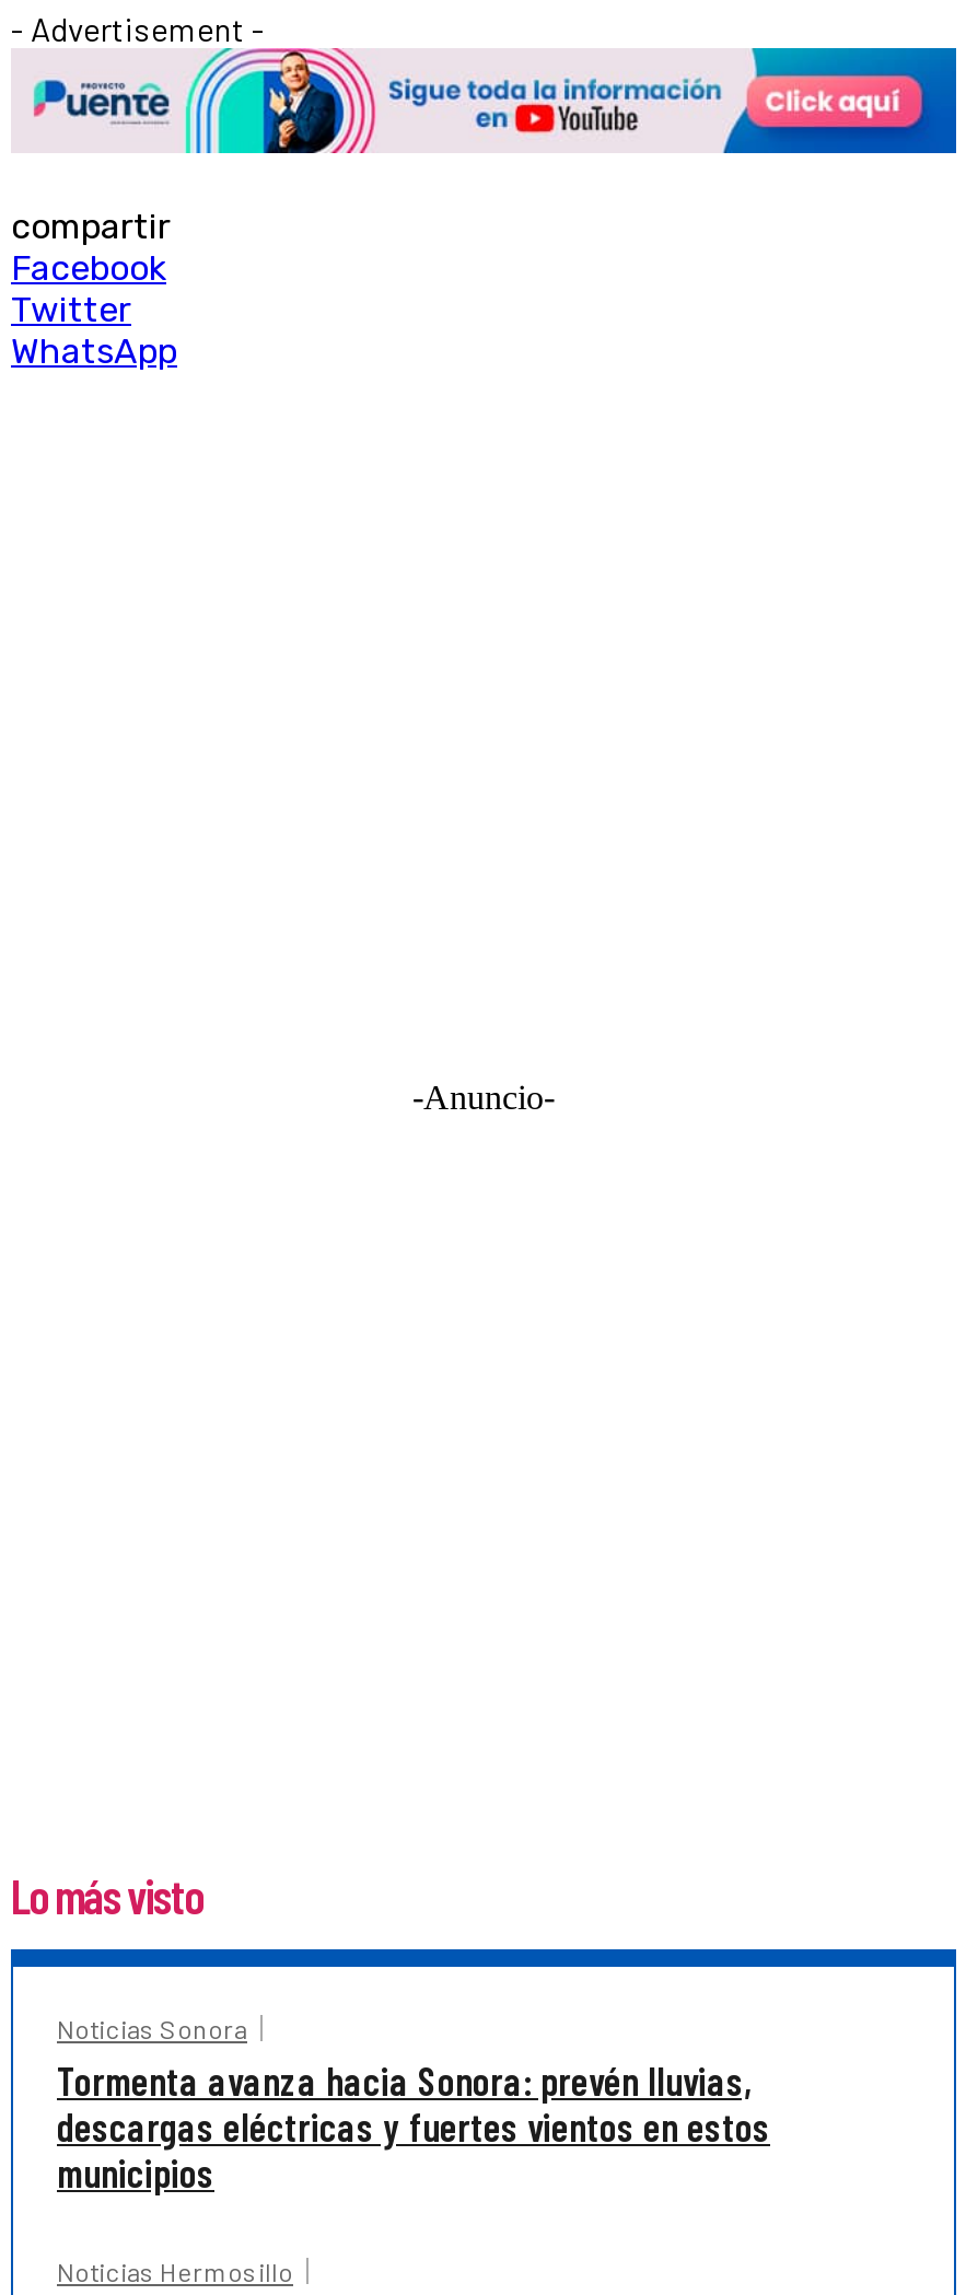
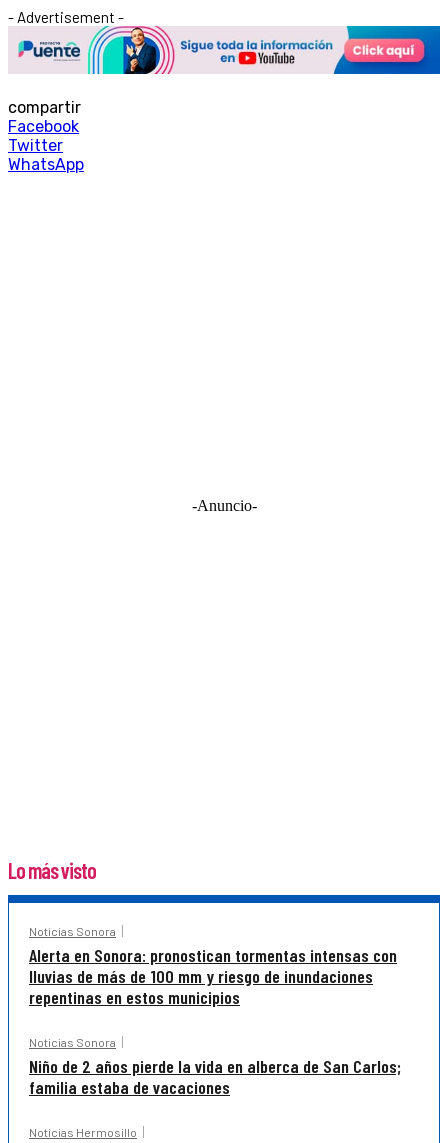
[57,2056,770,2196] Tormenta avanza hacia Sonora: prevén lluvias, | descargas eléctricas y fuertes vientos en estos | municipios -> [29,944,401,1098] Alerta en Sonora: pronostican tormentas intensas con | lluvias de más de 100 mm y riesgo de inundaciones | repentinas en estos municipios | Noticias Sonora | Niño de 2 años pierde la vida en alberca de San Carlos; | familia estaba de vacaciones

